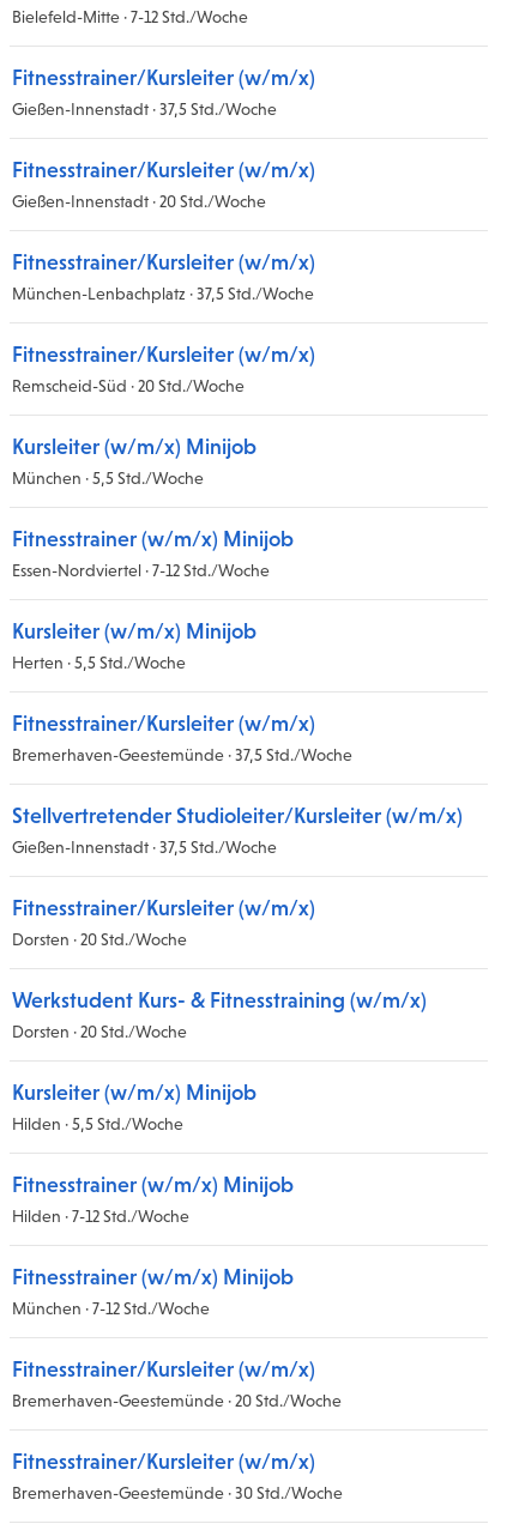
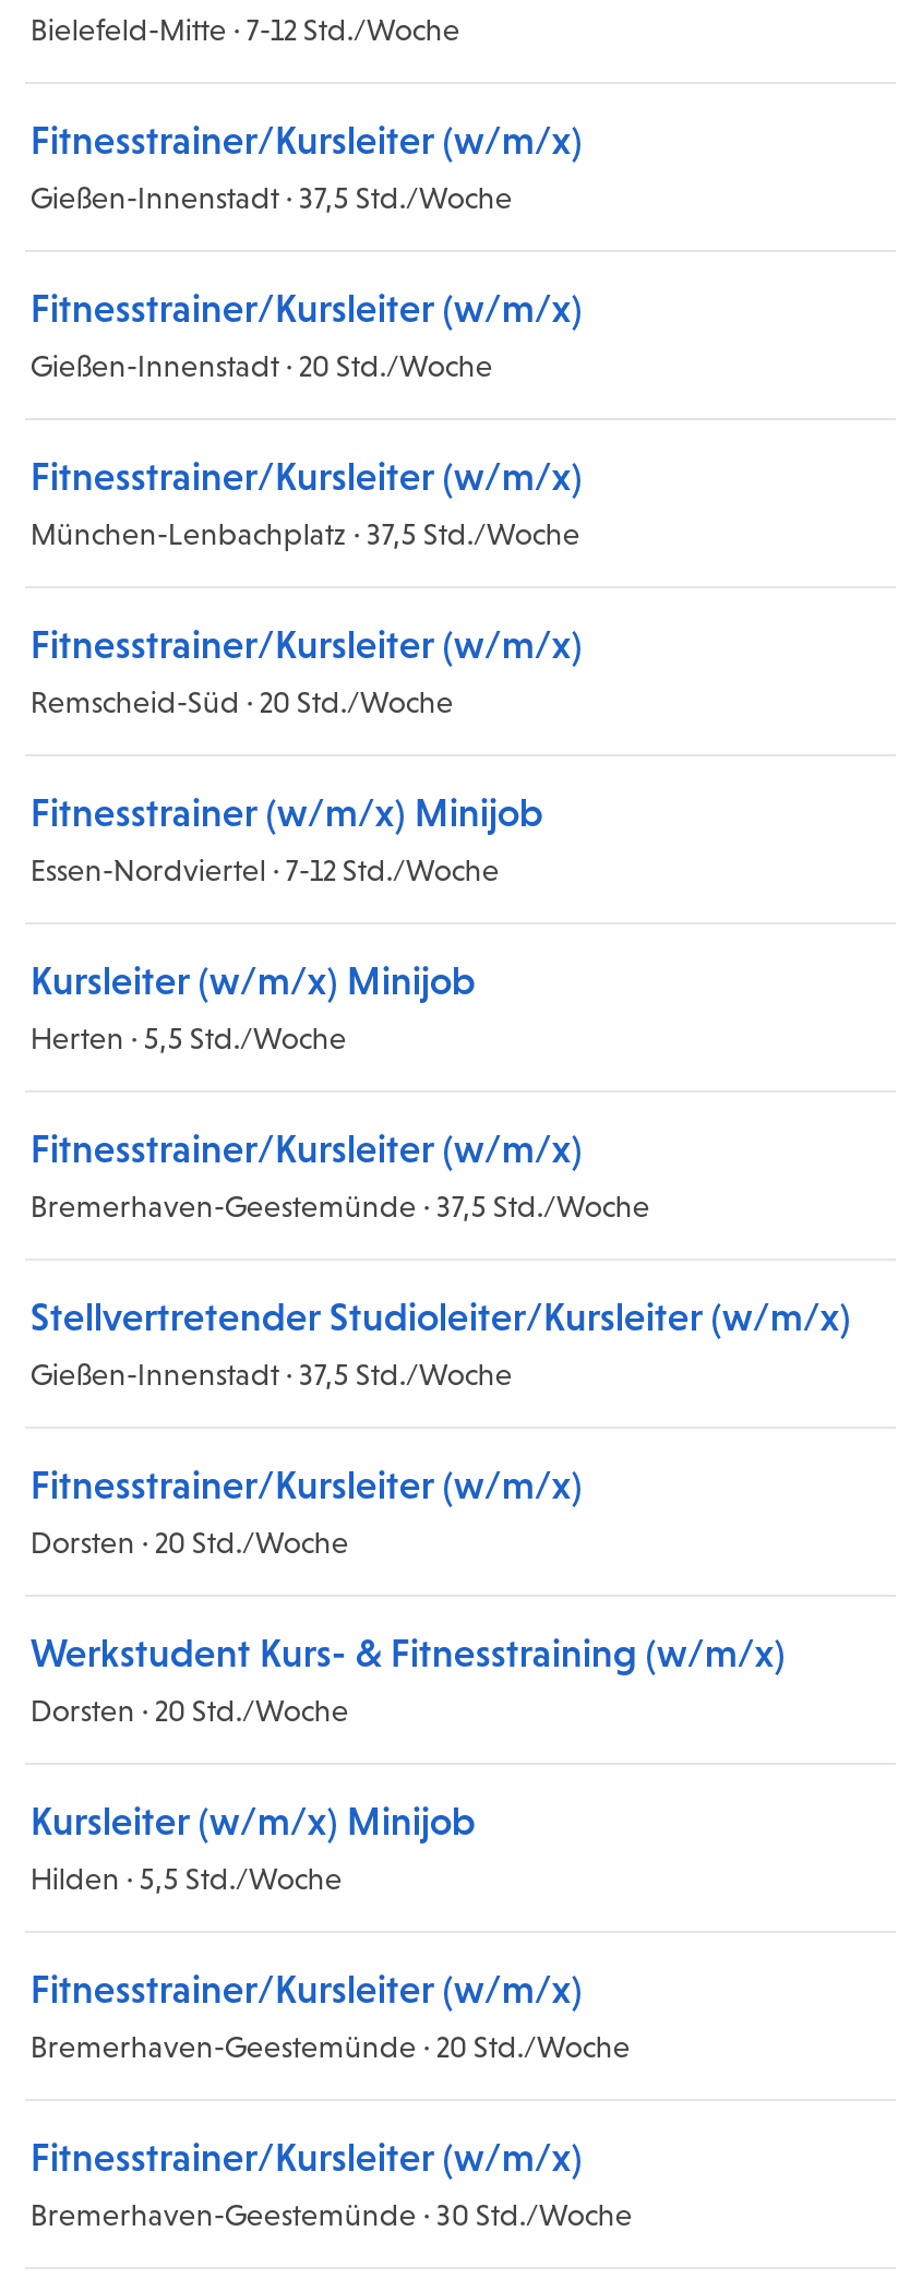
[12,435,257,488] Kursleiter (w/m/x) Minijob | München · 5,5 Std./Woche -> none
[12,1173,294,1318] Fitnesstrainer (w/m/x) Minijob | Hilden · 7-12 Std./Woche | Fitnesstrainer (w/m/x) Minijob | München · 7-12 Std./Woche -> none

